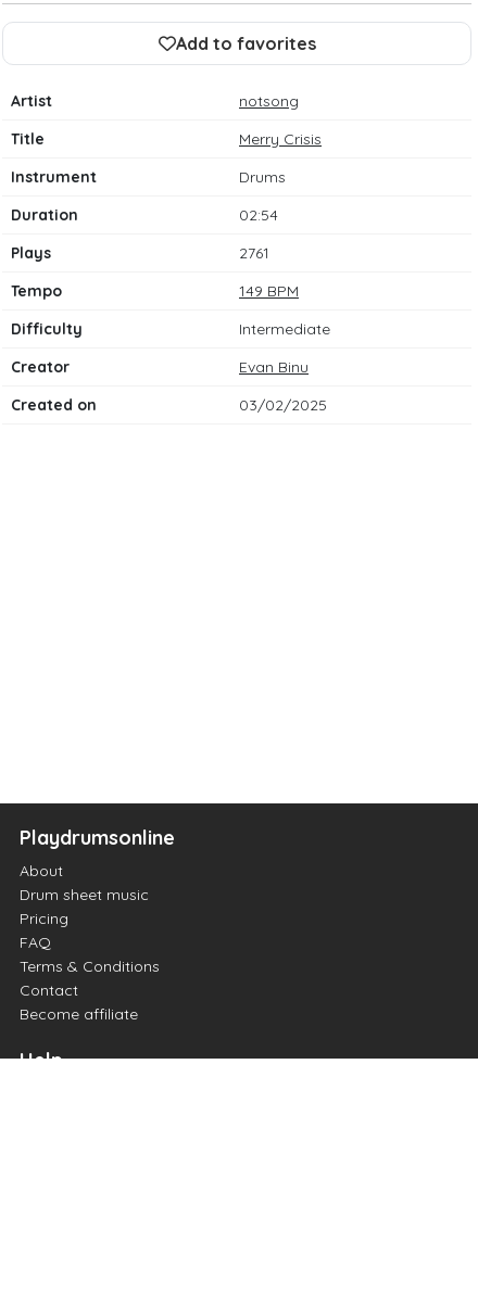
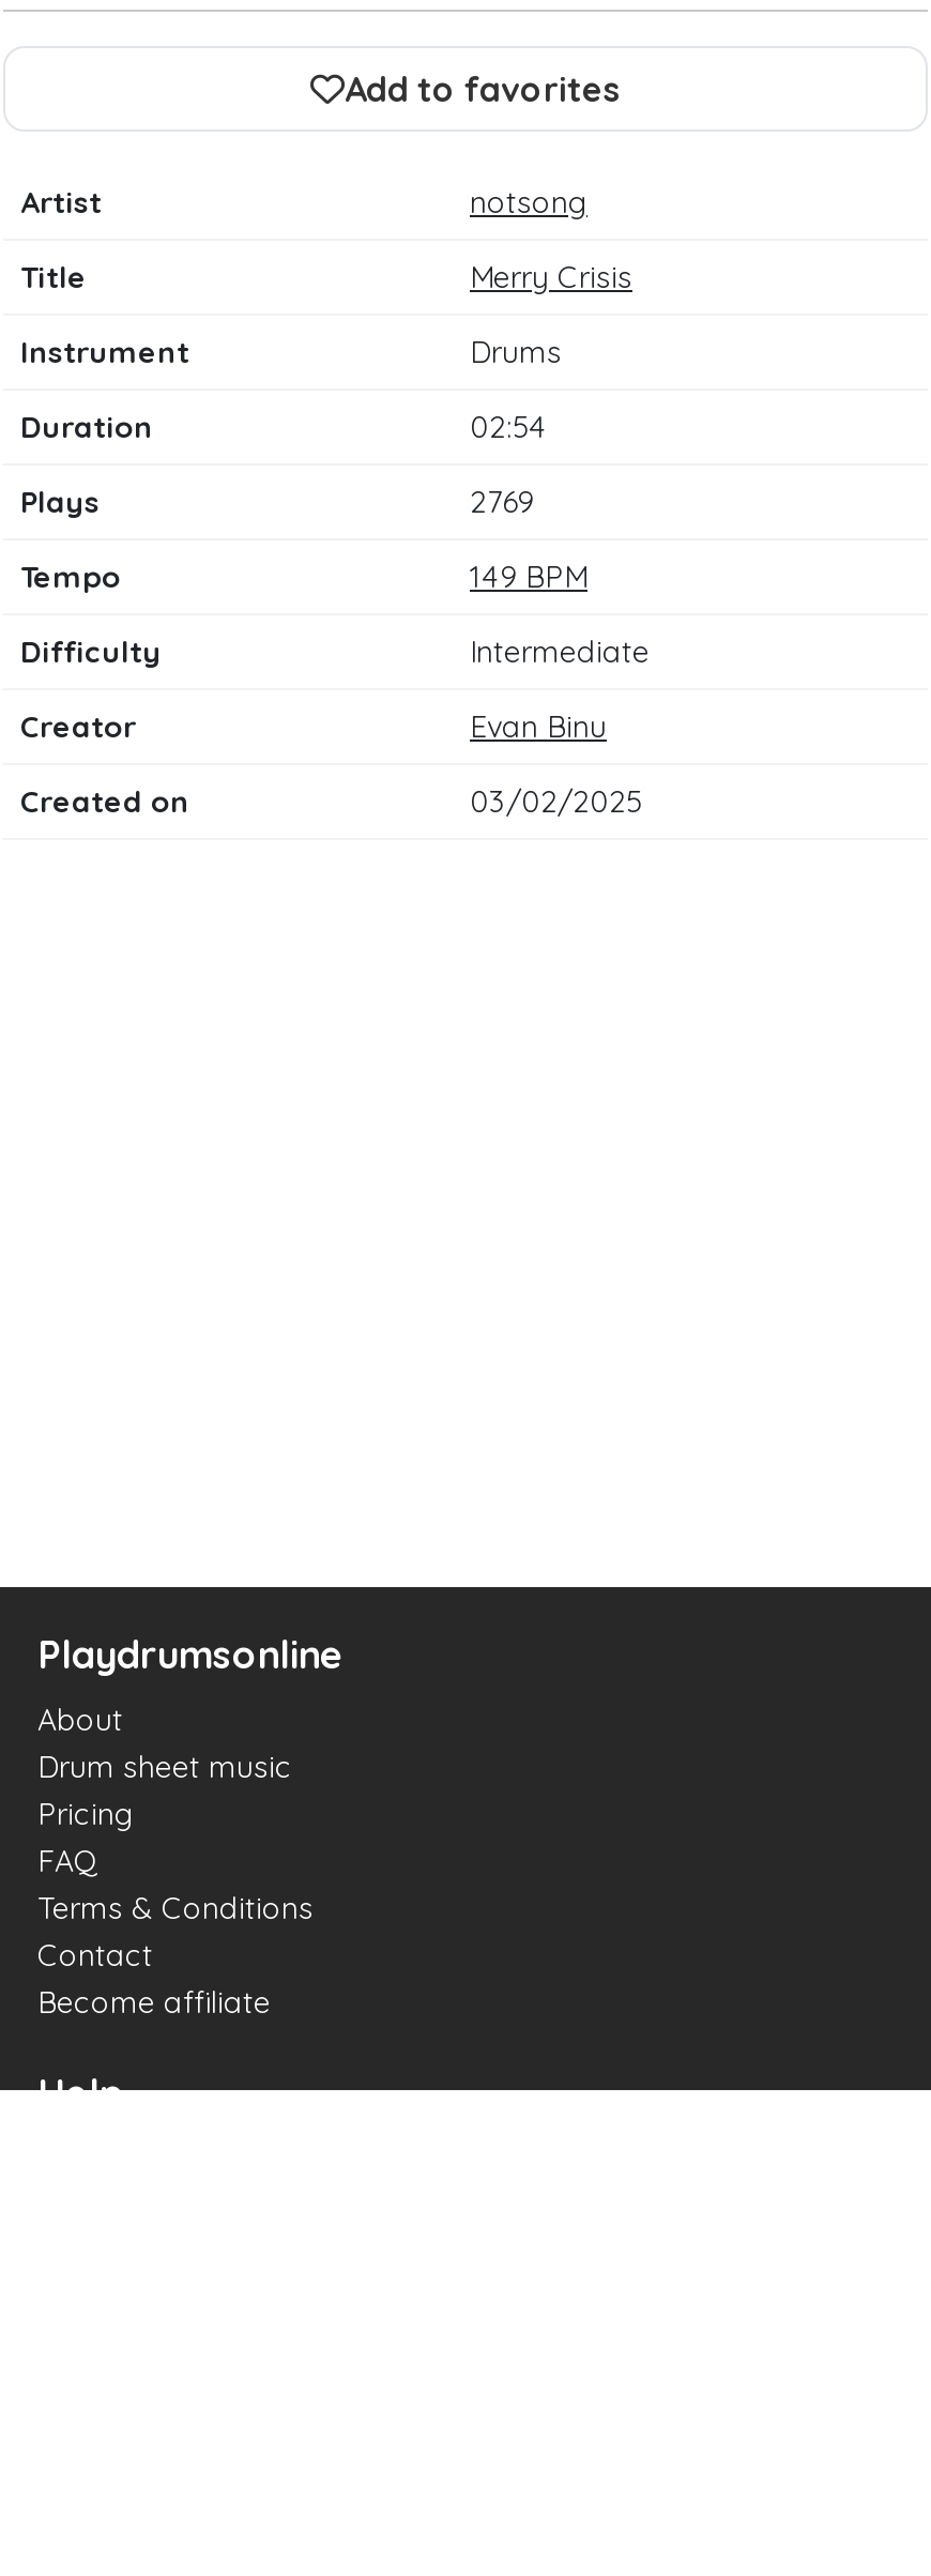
[239,243,269,263] 2761 -> [470,482,534,521] 2769

